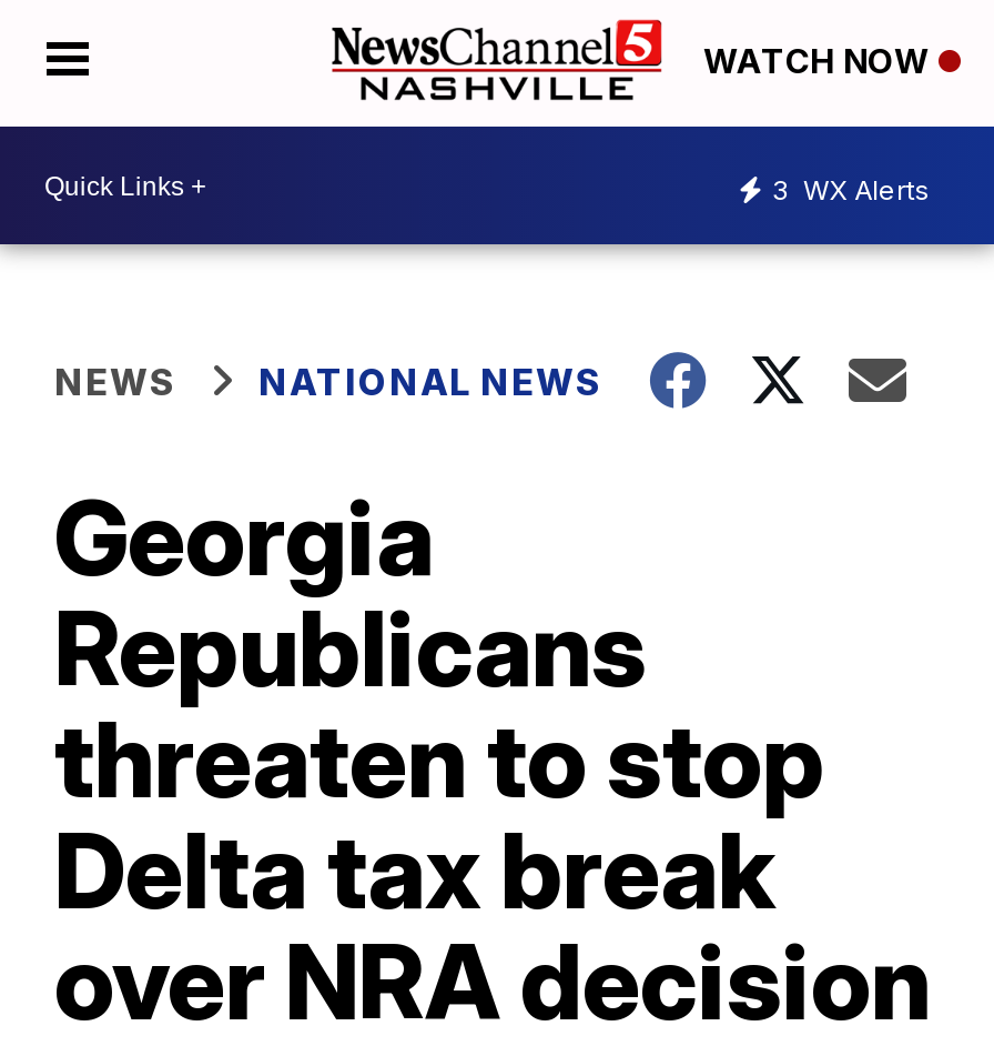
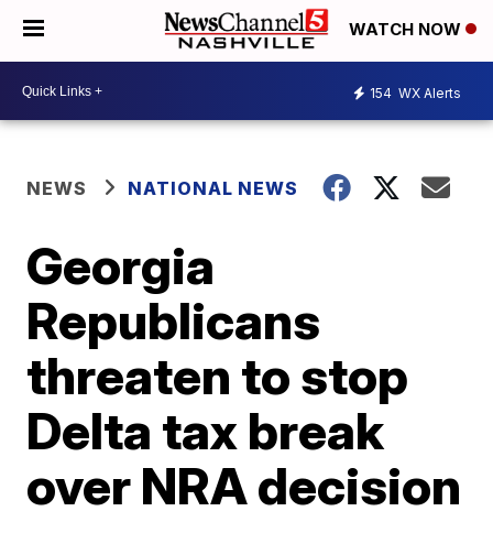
[772,172,930,205] 3 WX Alerts -> [370,84,461,101] 154 WX Alerts

